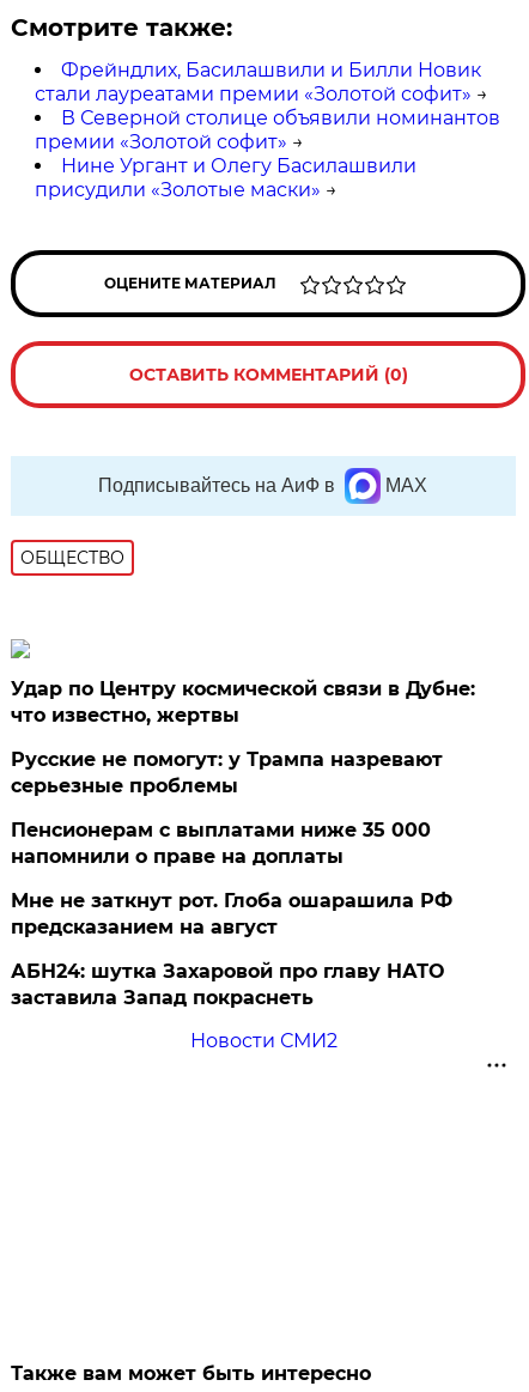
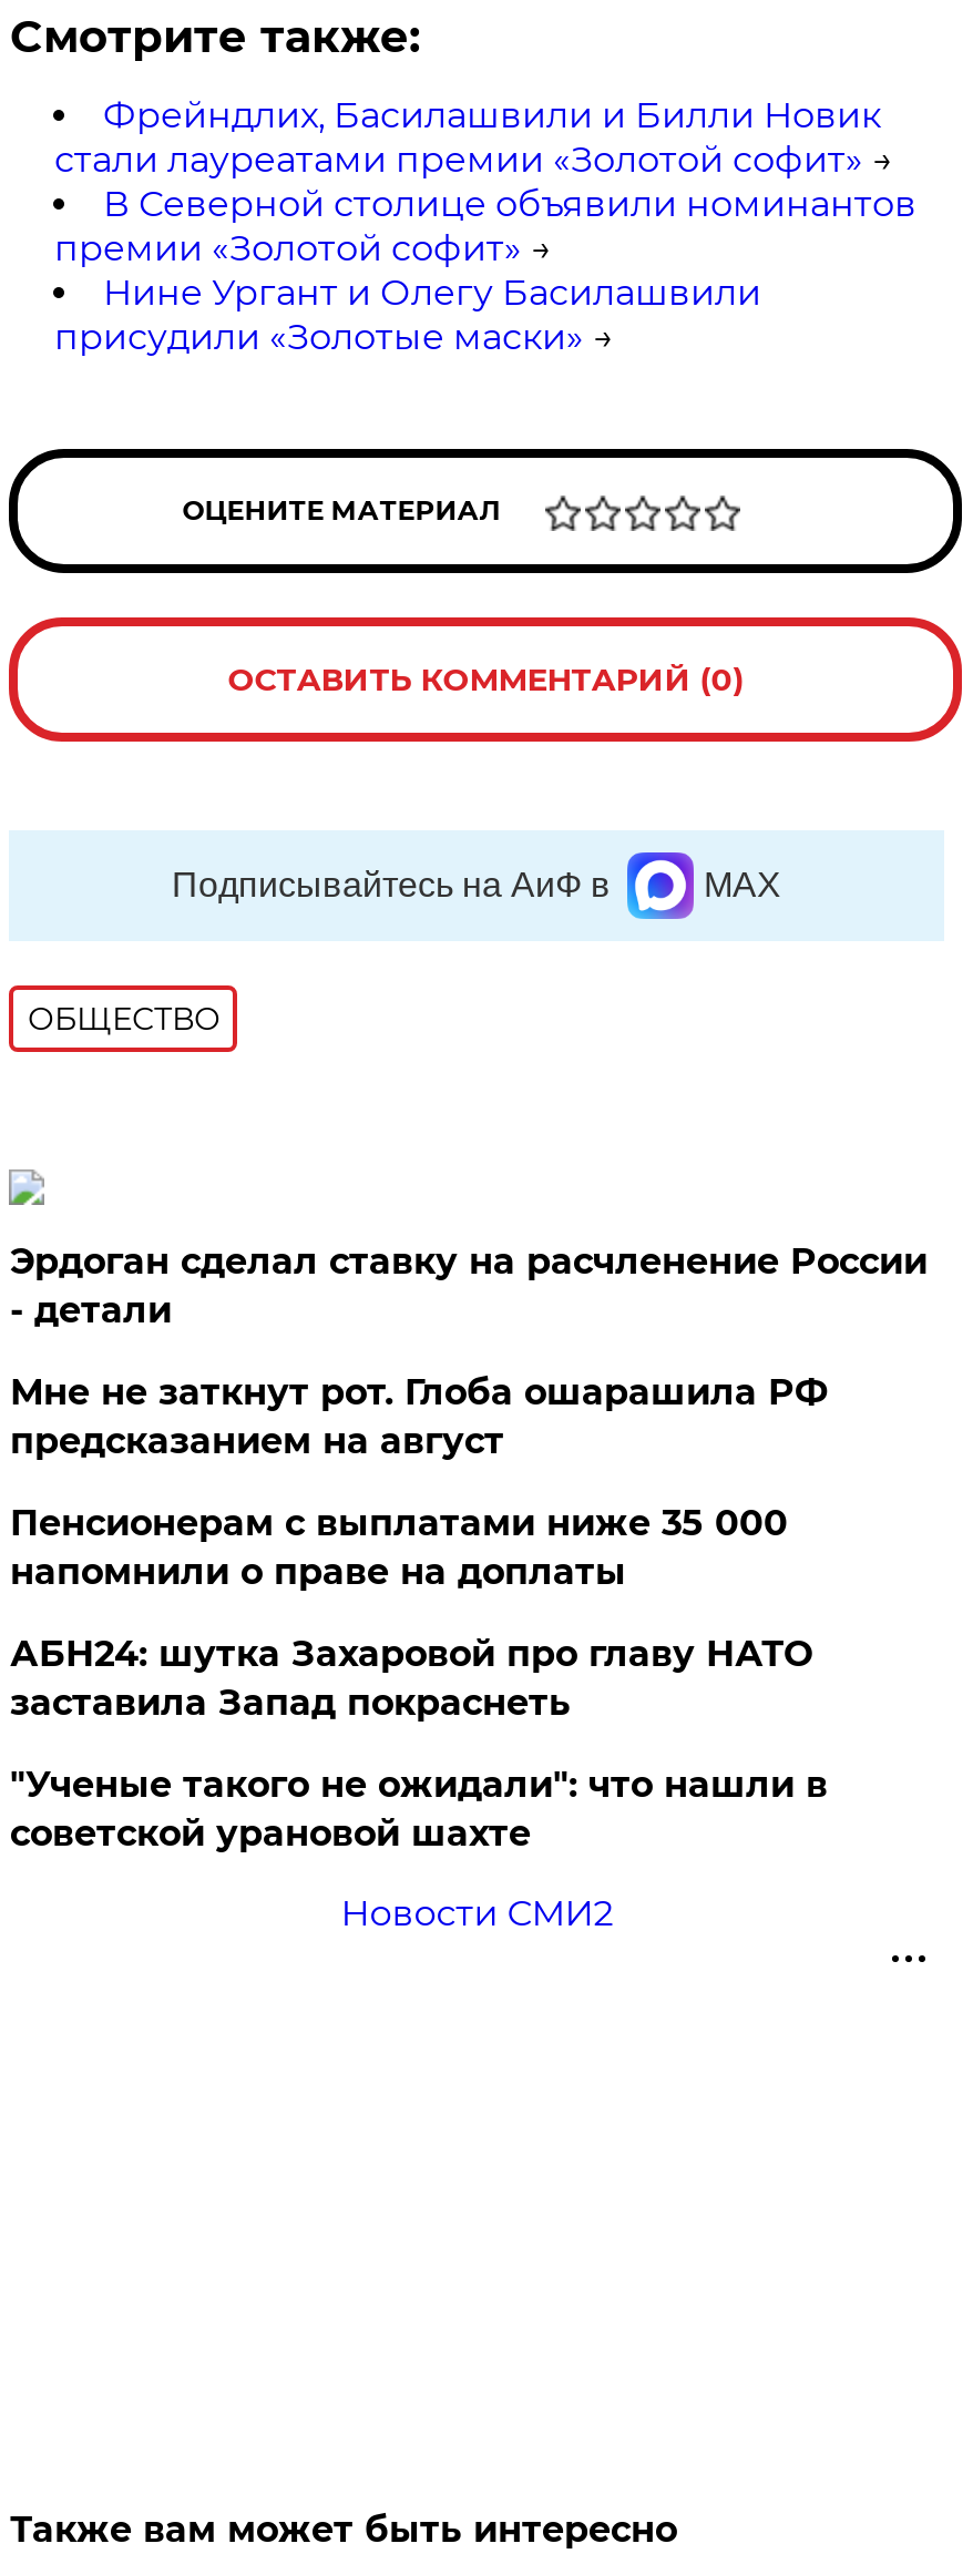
[11,677,476,727] Удар по Центру космической связи в Дубне: | что известно, жертвы -> [10,1240,927,1331] Эрдоган сделал ставку на расчленение России | - детали
[11,748,443,797] Русские не помогут: у Трампа назревают | серьезные проблемы -> none
moved [11,889,453,938] -> [10,1371,828,1462]: Мне не заткнут рот. Глоба ошарашила РФ | предсказанием на август
moved [11,960,445,1009] -> [10,1633,812,1724]: АБН24: шутка Захаровой про главу НАТО | заставила Запад покраснеть
none -> [10,1764,828,1855] "Ученые такого не ожидали": что нашли в | советской урановой шахте

